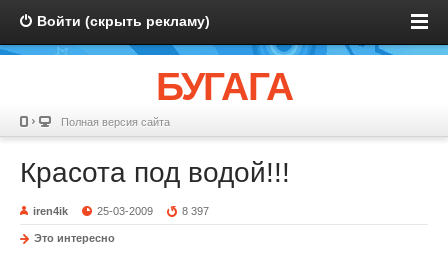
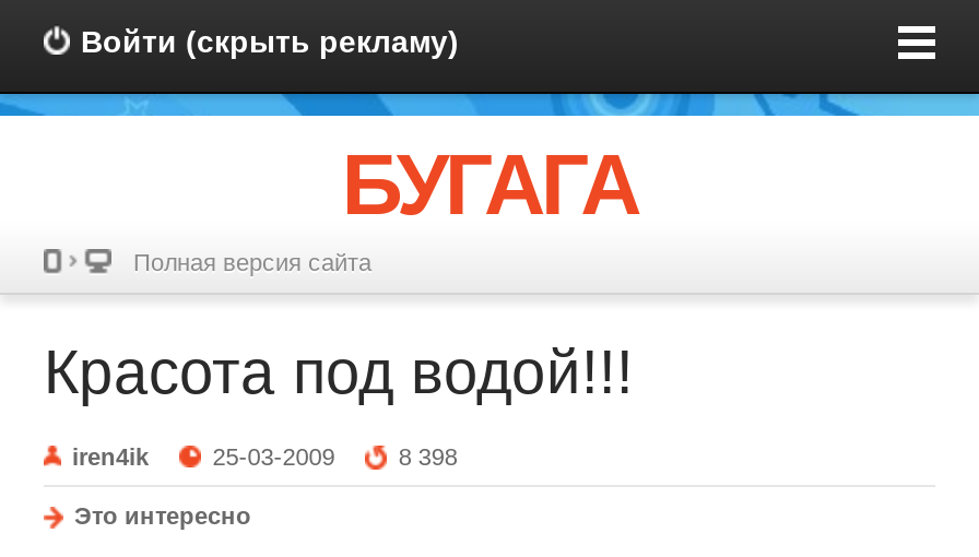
[182,205,209,217] 8 397 -> [399,443,458,470] 8 398

